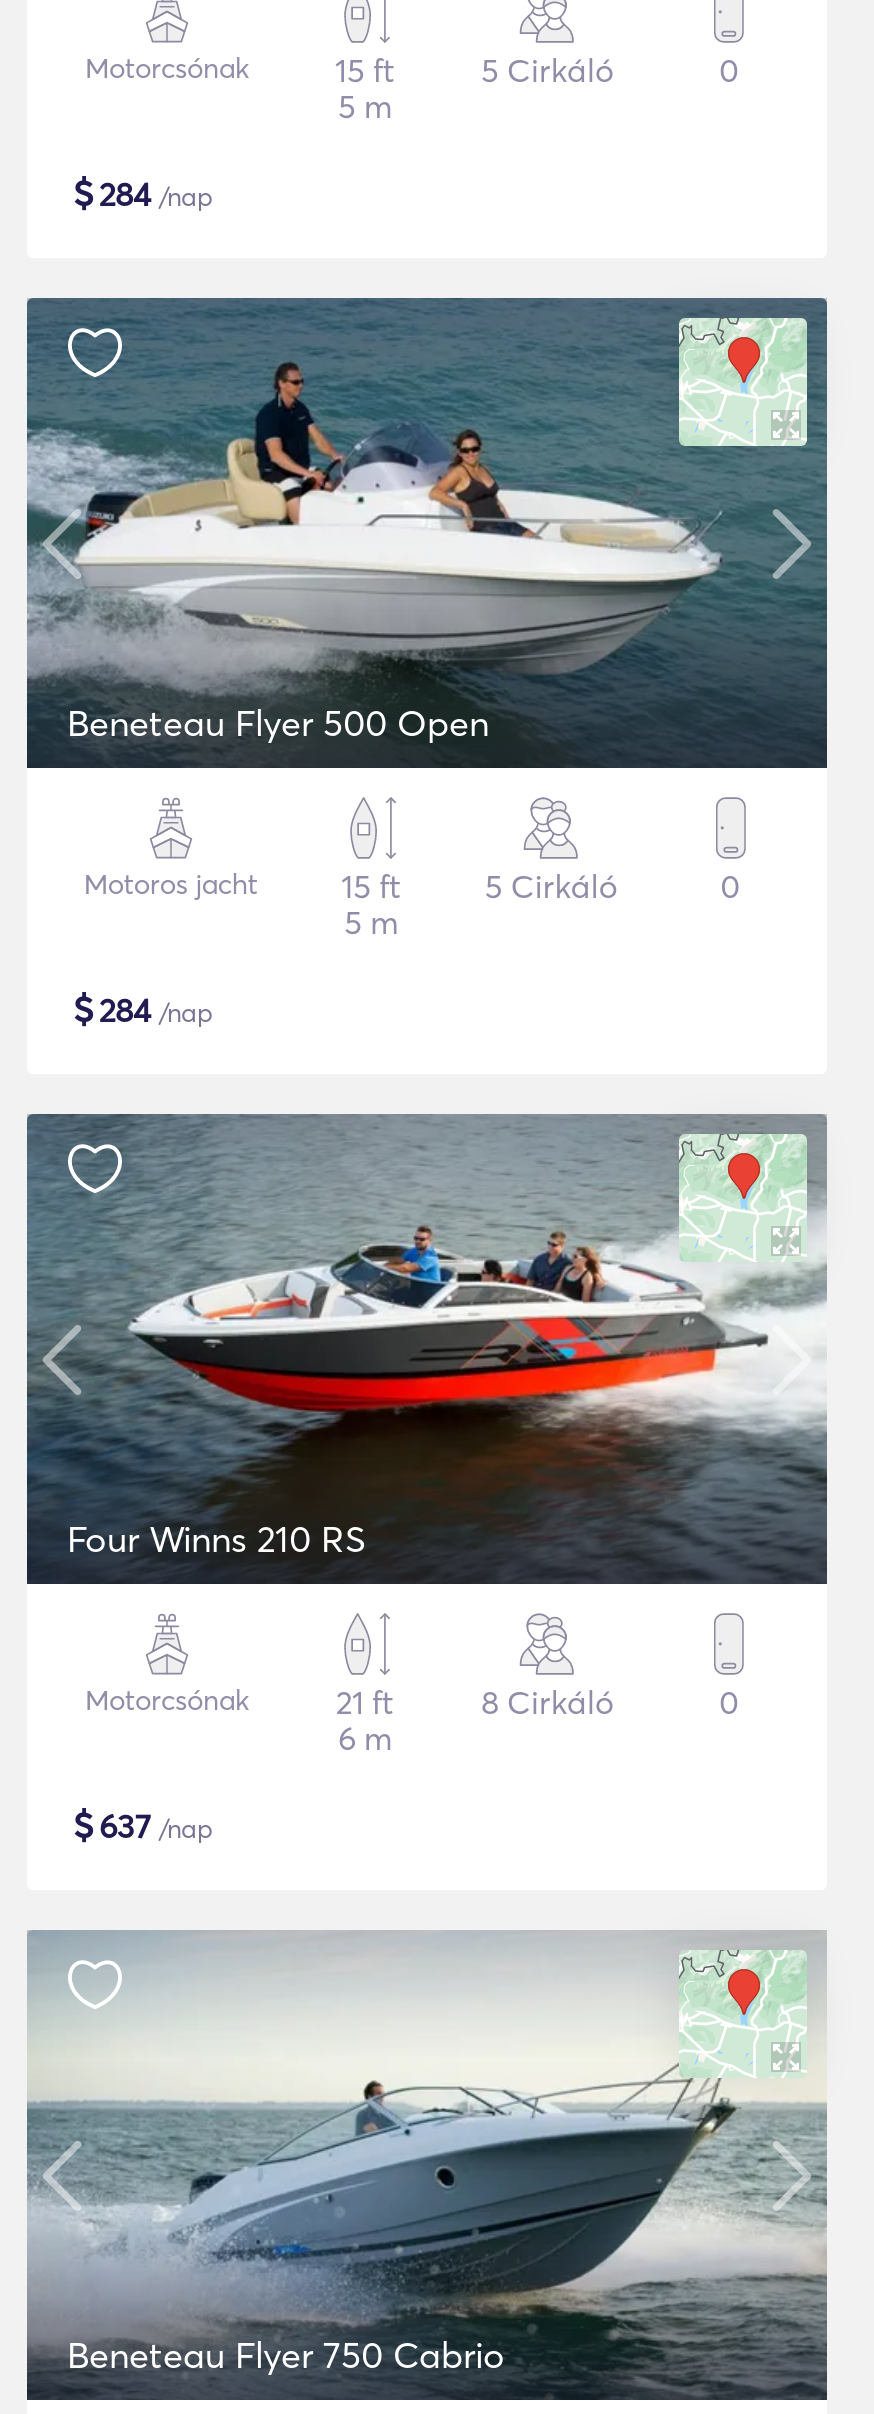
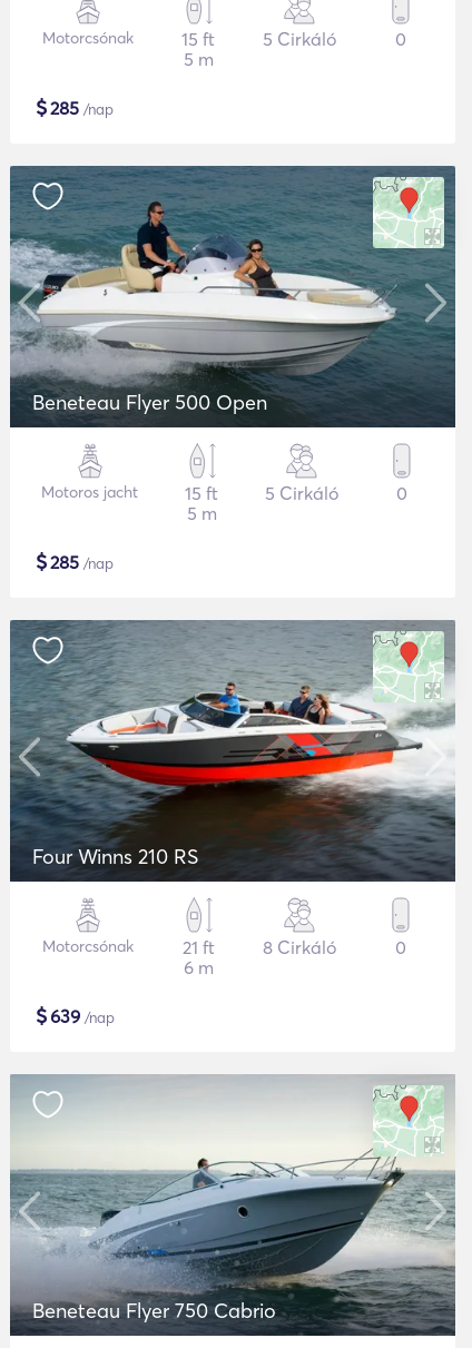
[73,170,213,216] $284 /nap -> [36,95,114,120] $285 /nap
[73,986,213,1032] $284 /nap -> [36,549,114,574] $285 /nap
[73,1802,213,1848] $637 /nap -> [36,1003,115,1029] $639 /nap

